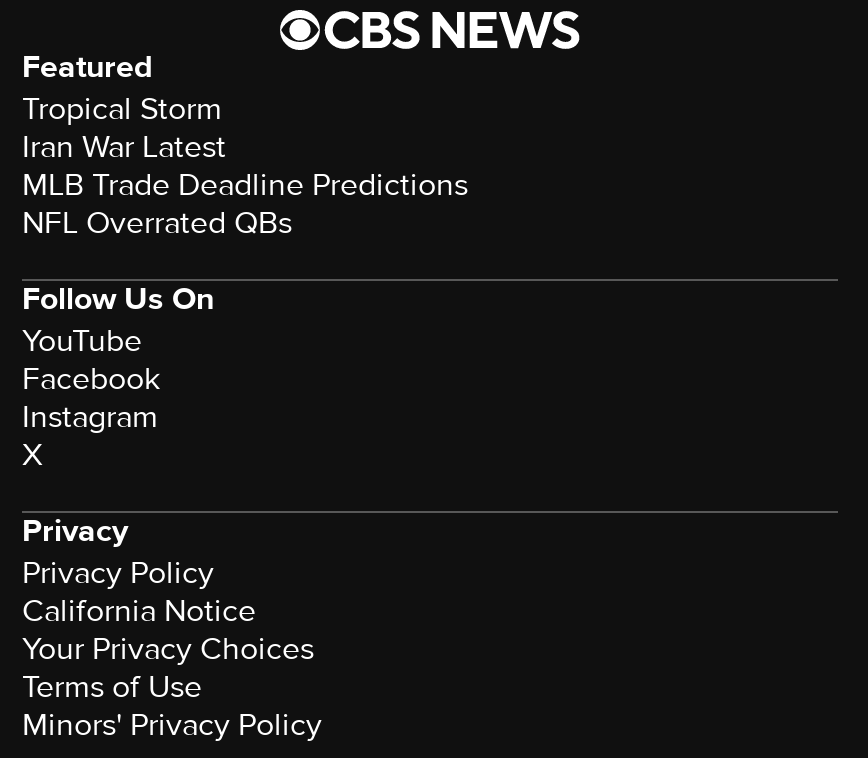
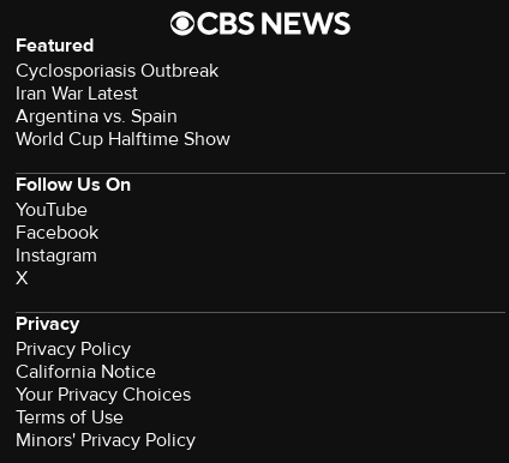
[22,89,222,129] Tropical Storm -> [16,59,218,83] Cyclosporiasis Outbreak
[22,165,468,243] MLB Trade Deadline Predictions | NFL Overrated QBs -> [16,104,230,151] Argentina vs. Spain | World Cup Halftime Show

